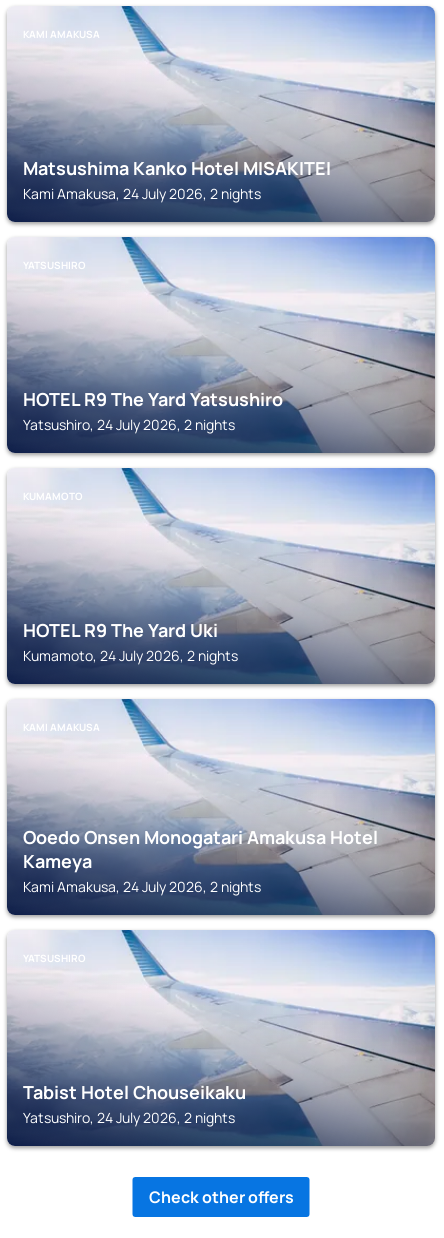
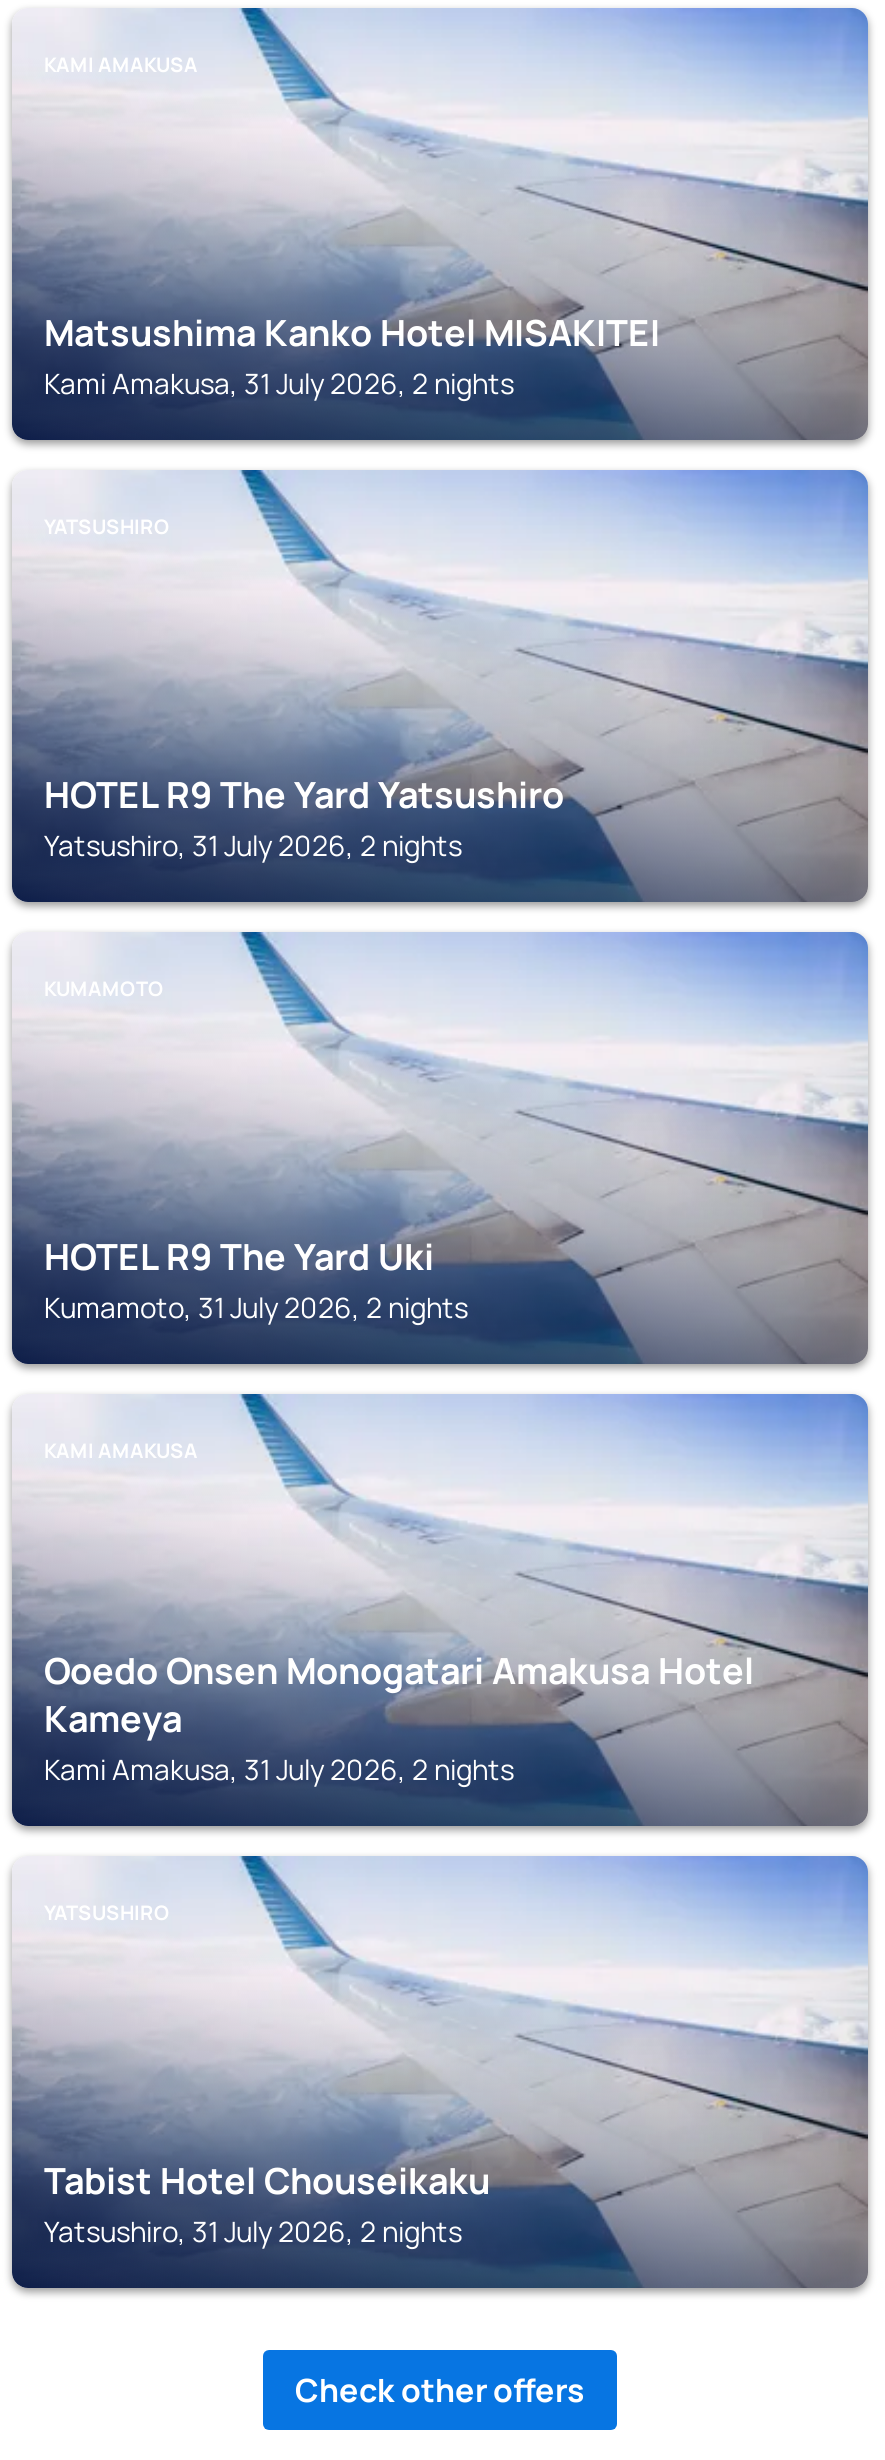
[23,184,261,203] Kami Amakusa, 24 July 2026, 2 nights -> [44,364,514,402] Kami Amakusa, 31 July 2026, 2 nights
[23,415,235,434] Yatsushiro, 24 July 2026, 2 nights -> [44,826,462,864] Yatsushiro, 31 July 2026, 2 nights
[23,646,238,665] Kumamoto, 24 July 2026, 2 nights -> [44,1288,468,1326] Kumamoto, 31 July 2026, 2 nights
[23,877,261,896] Kami Amakusa, 24 July 2026, 2 nights -> [44,1750,514,1788] Kami Amakusa, 31 July 2026, 2 nights
[23,1108,235,1127] Yatsushiro, 24 July 2026, 2 nights -> [44,2212,462,2250] Yatsushiro, 31 July 2026, 2 nights

